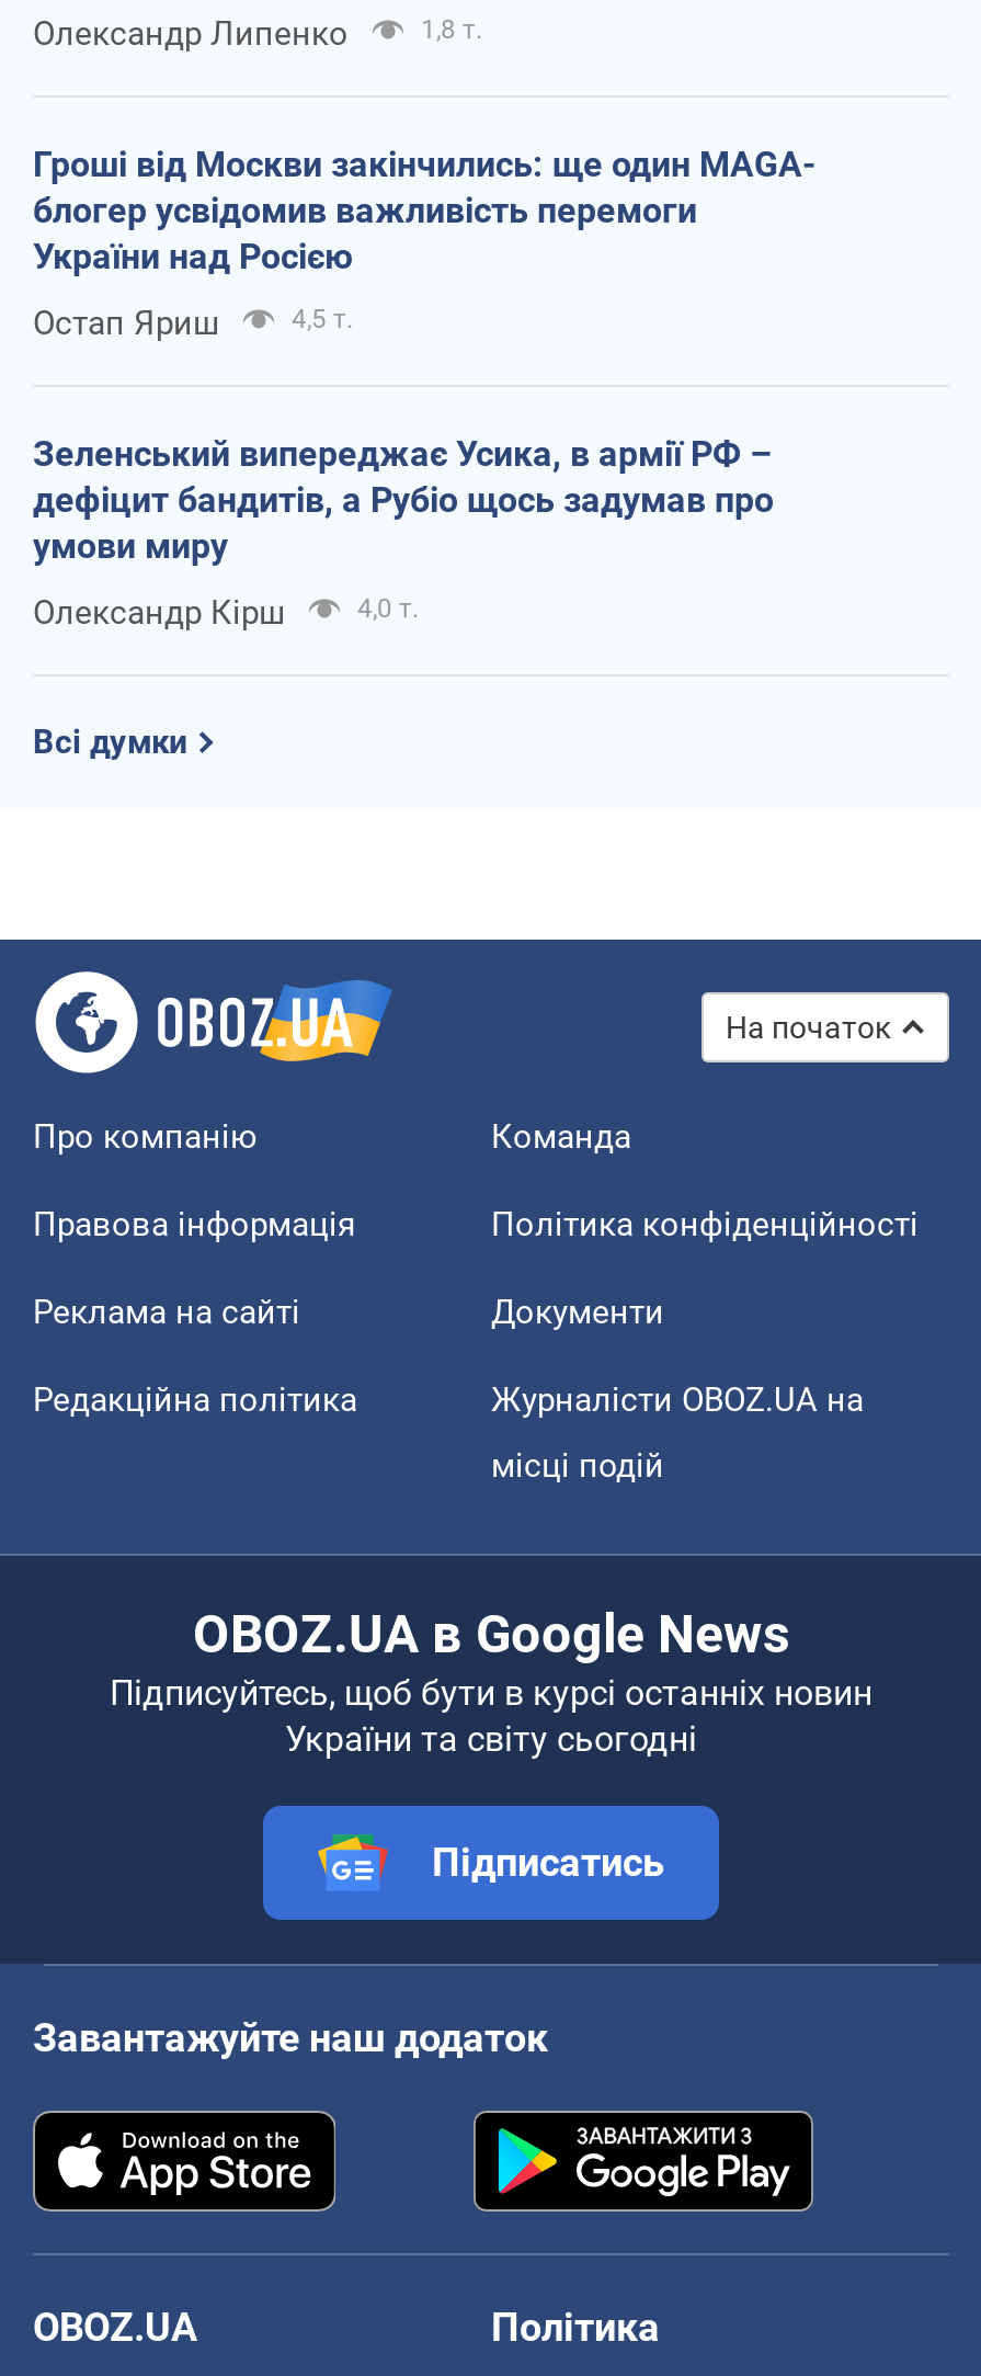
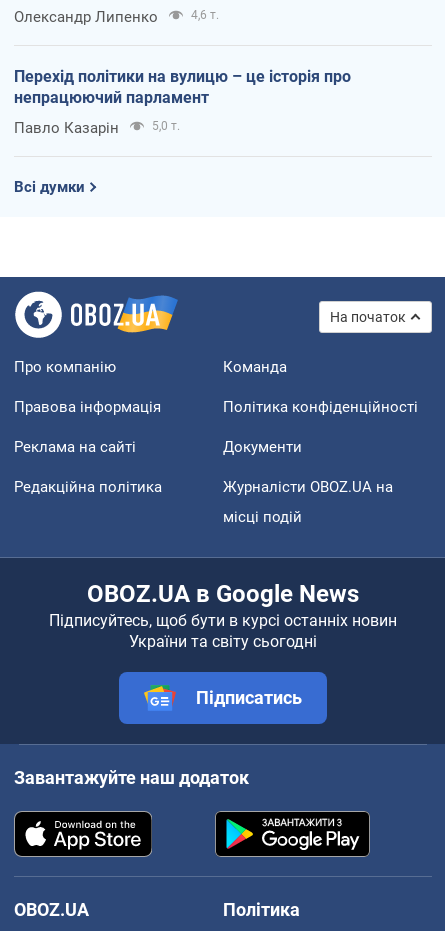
[33,14,815,632] 1,8 т. | Гроші від Москви закінчились: ще один MAGA- | блогер усвідомив важливість перемоги | України над Росією | Остап Яриш | 4,5 т. | Зеленський випереджає Усика, в армії РФ – | дефіцит бандитів, а Рубіо щось задумав про | умови миру | Олександр Кірш | 4,0 т. -> [14,8,351,137] 4,6 т. | Перехід політики на вулицю – це історія про | непрацюючий парламент | Павло Казарін | 5,0 т.

